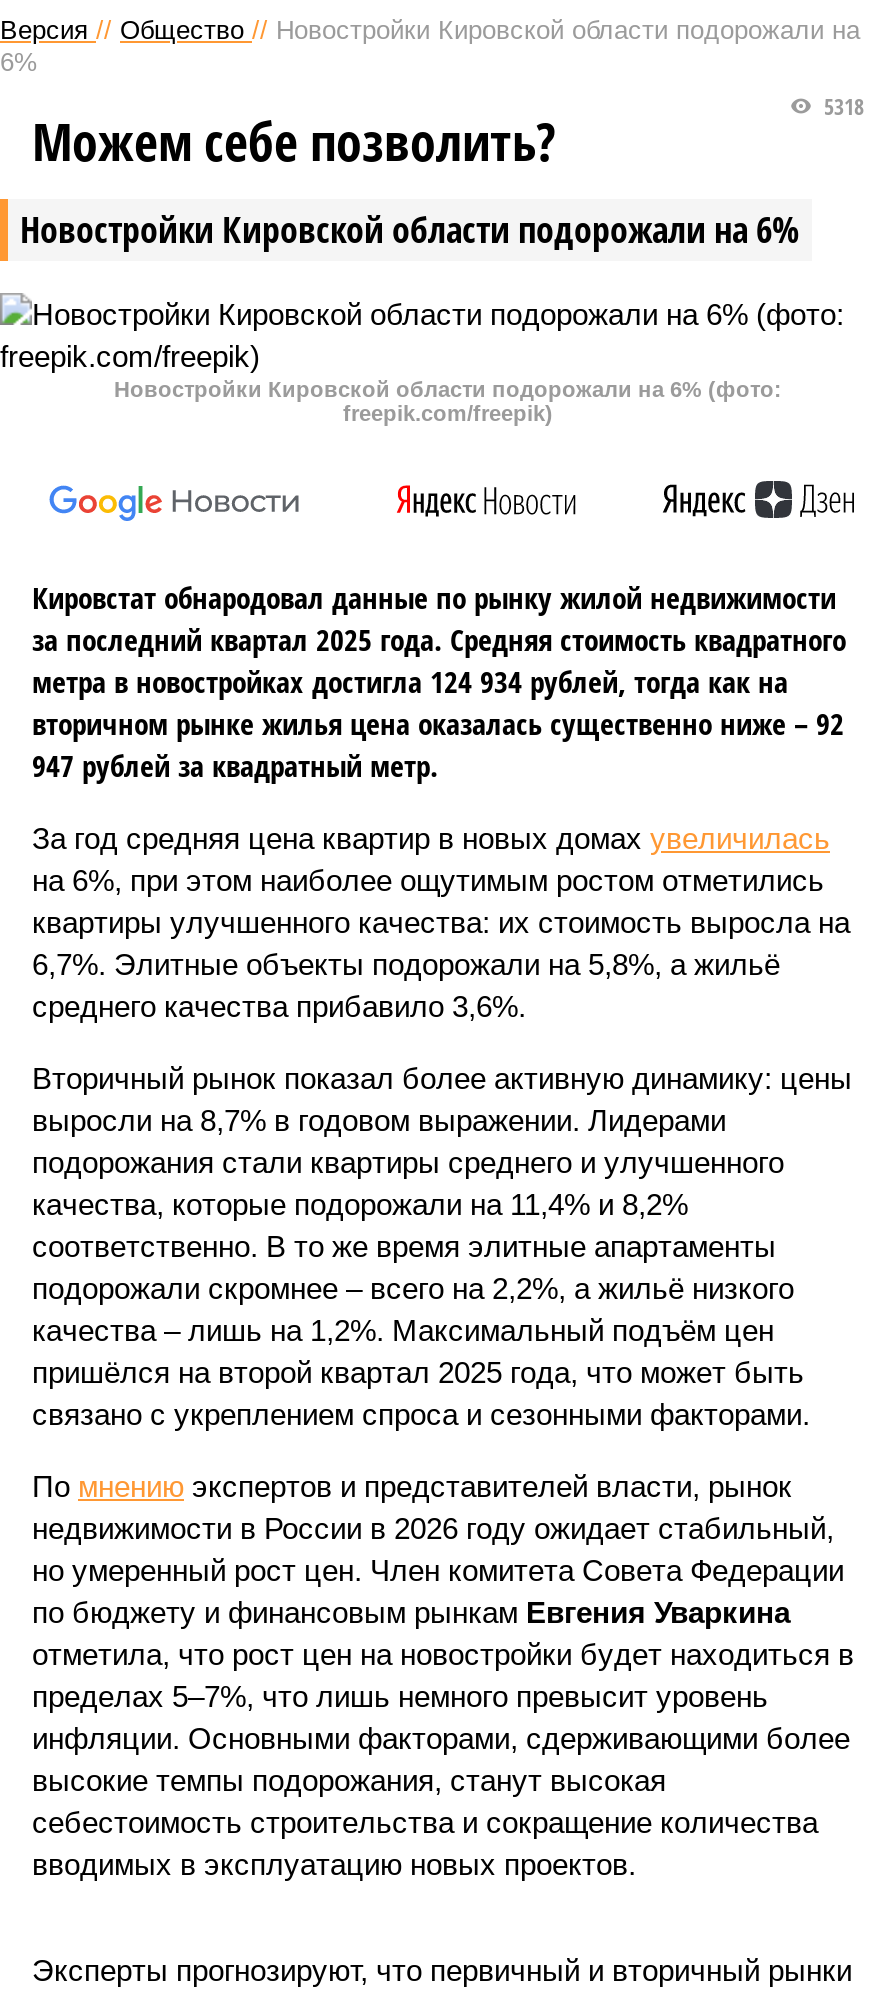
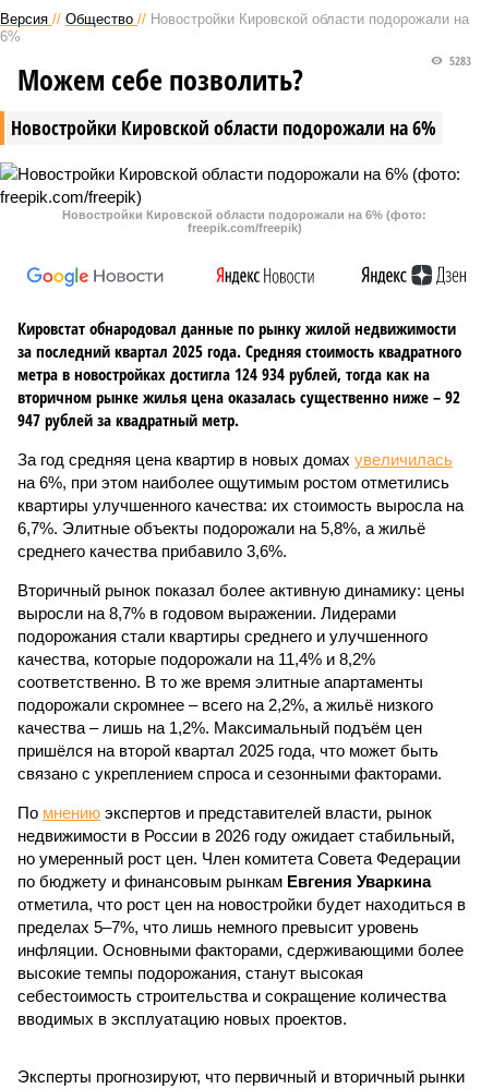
[818,91,864,121] 5318 -> [446,52,471,69] 5283

